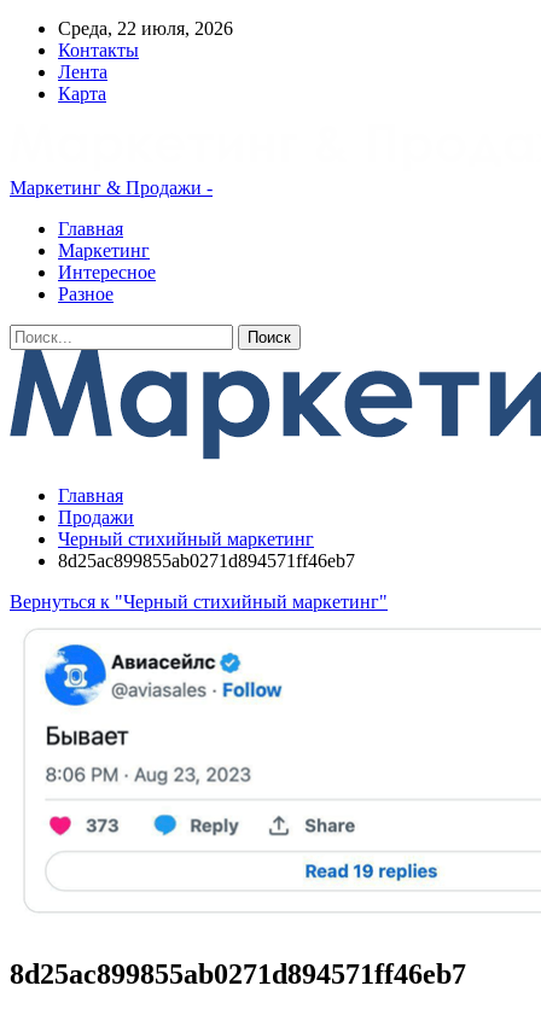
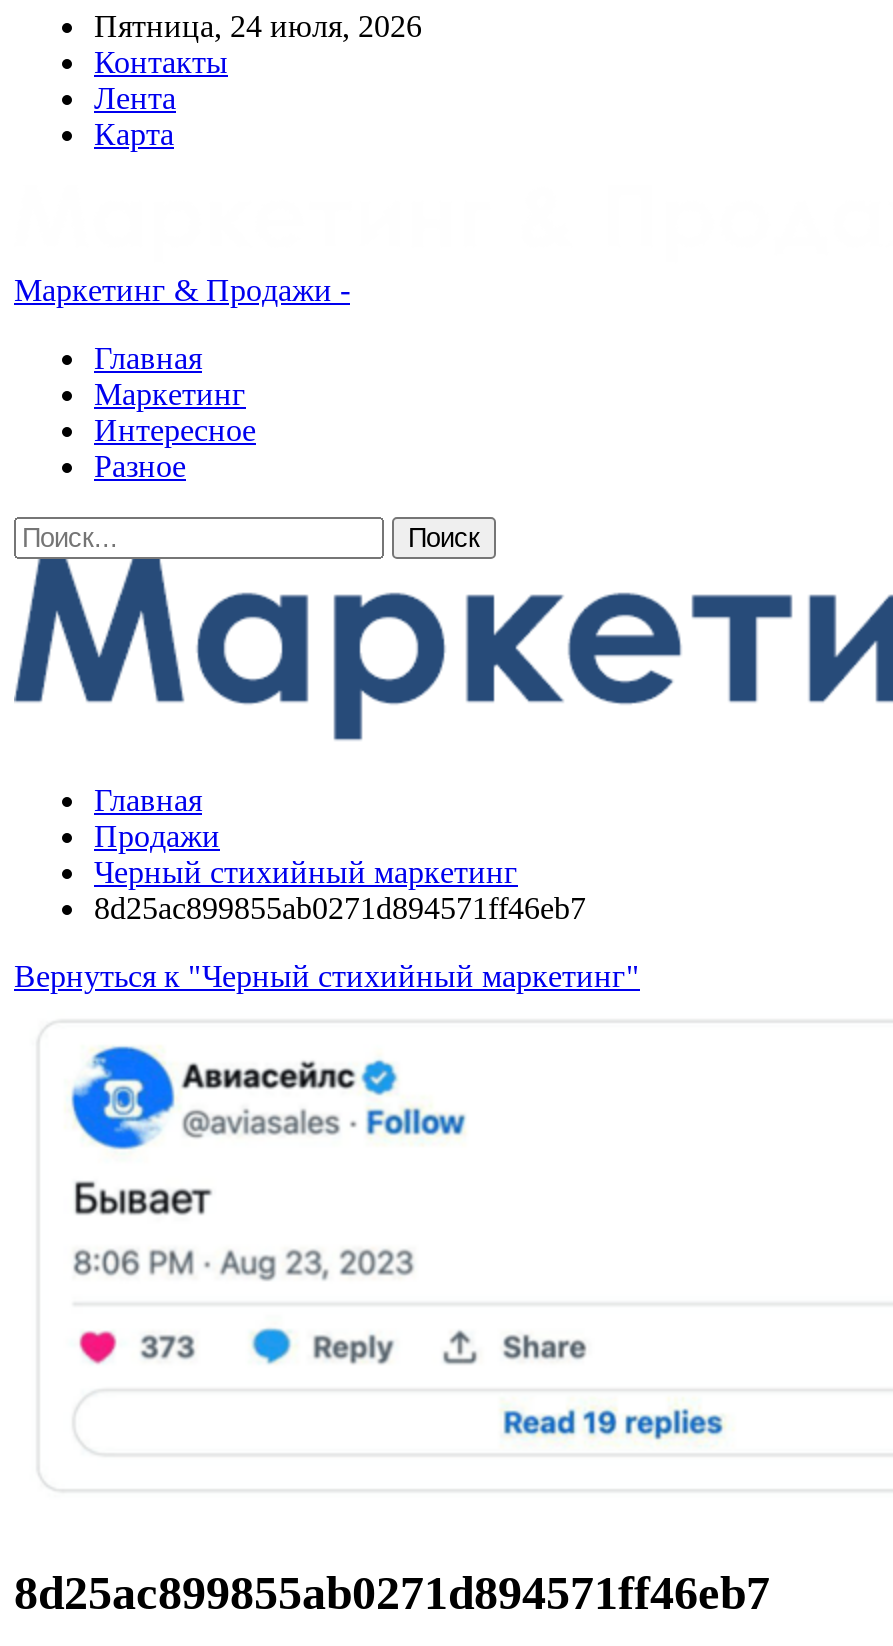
[58,18,233,39] Среда, 22 июля, 2026 -> [94,9,422,43] Пятница, 24 июля, 2026

